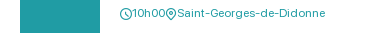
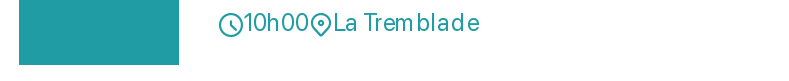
[177,6,325,20] Saint-Georges-de-Didonne -> [333,10,479,38] La Tremblade

